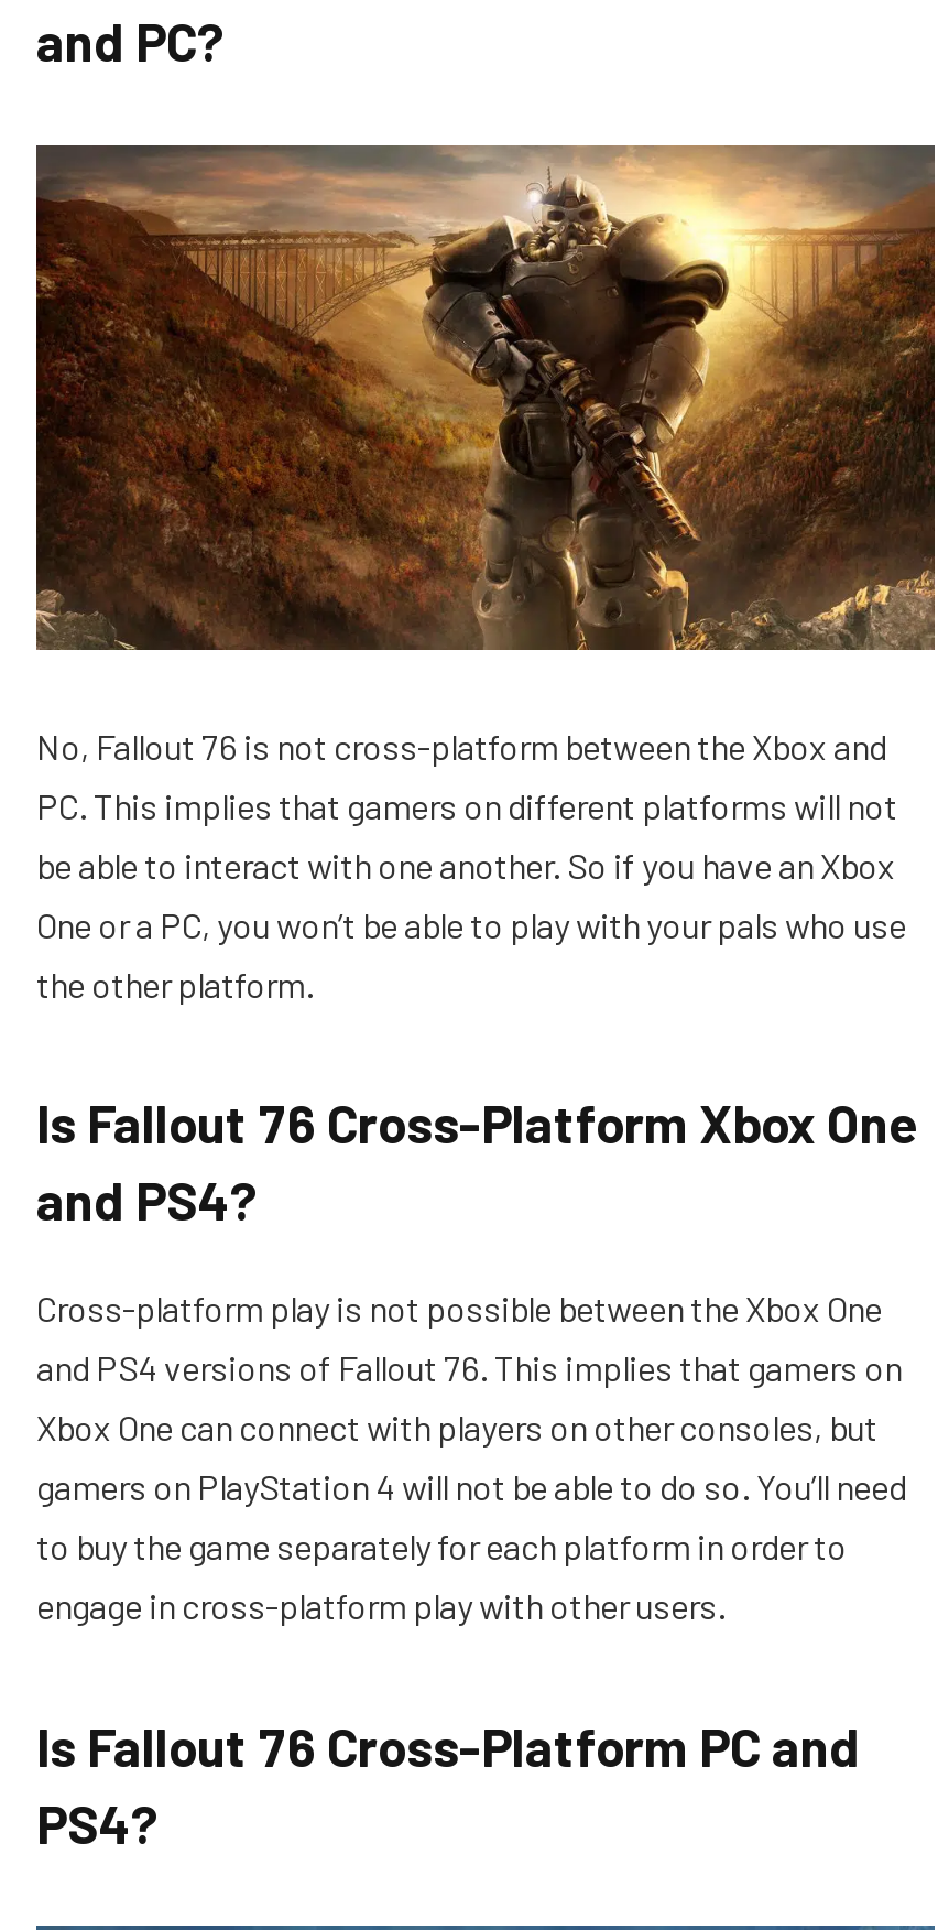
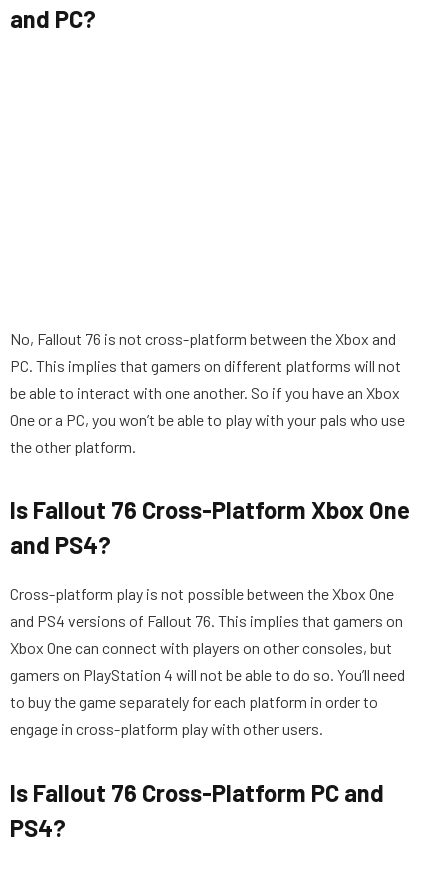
[34,143,937,652] [image] -> none

